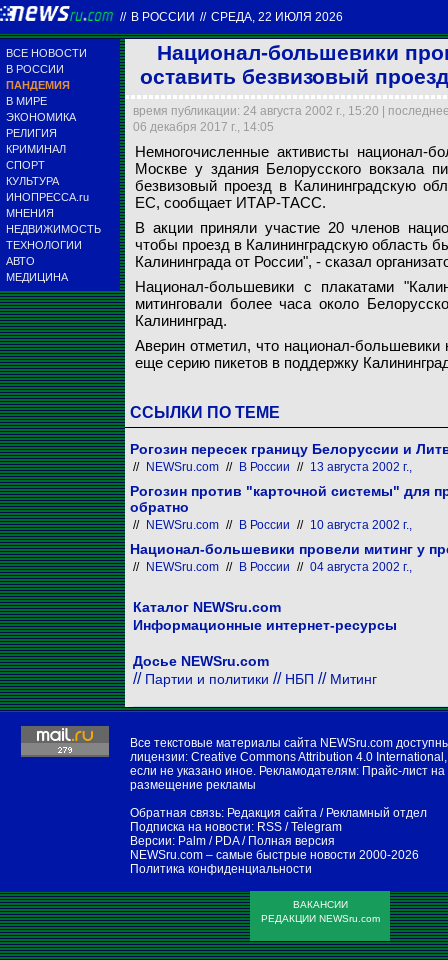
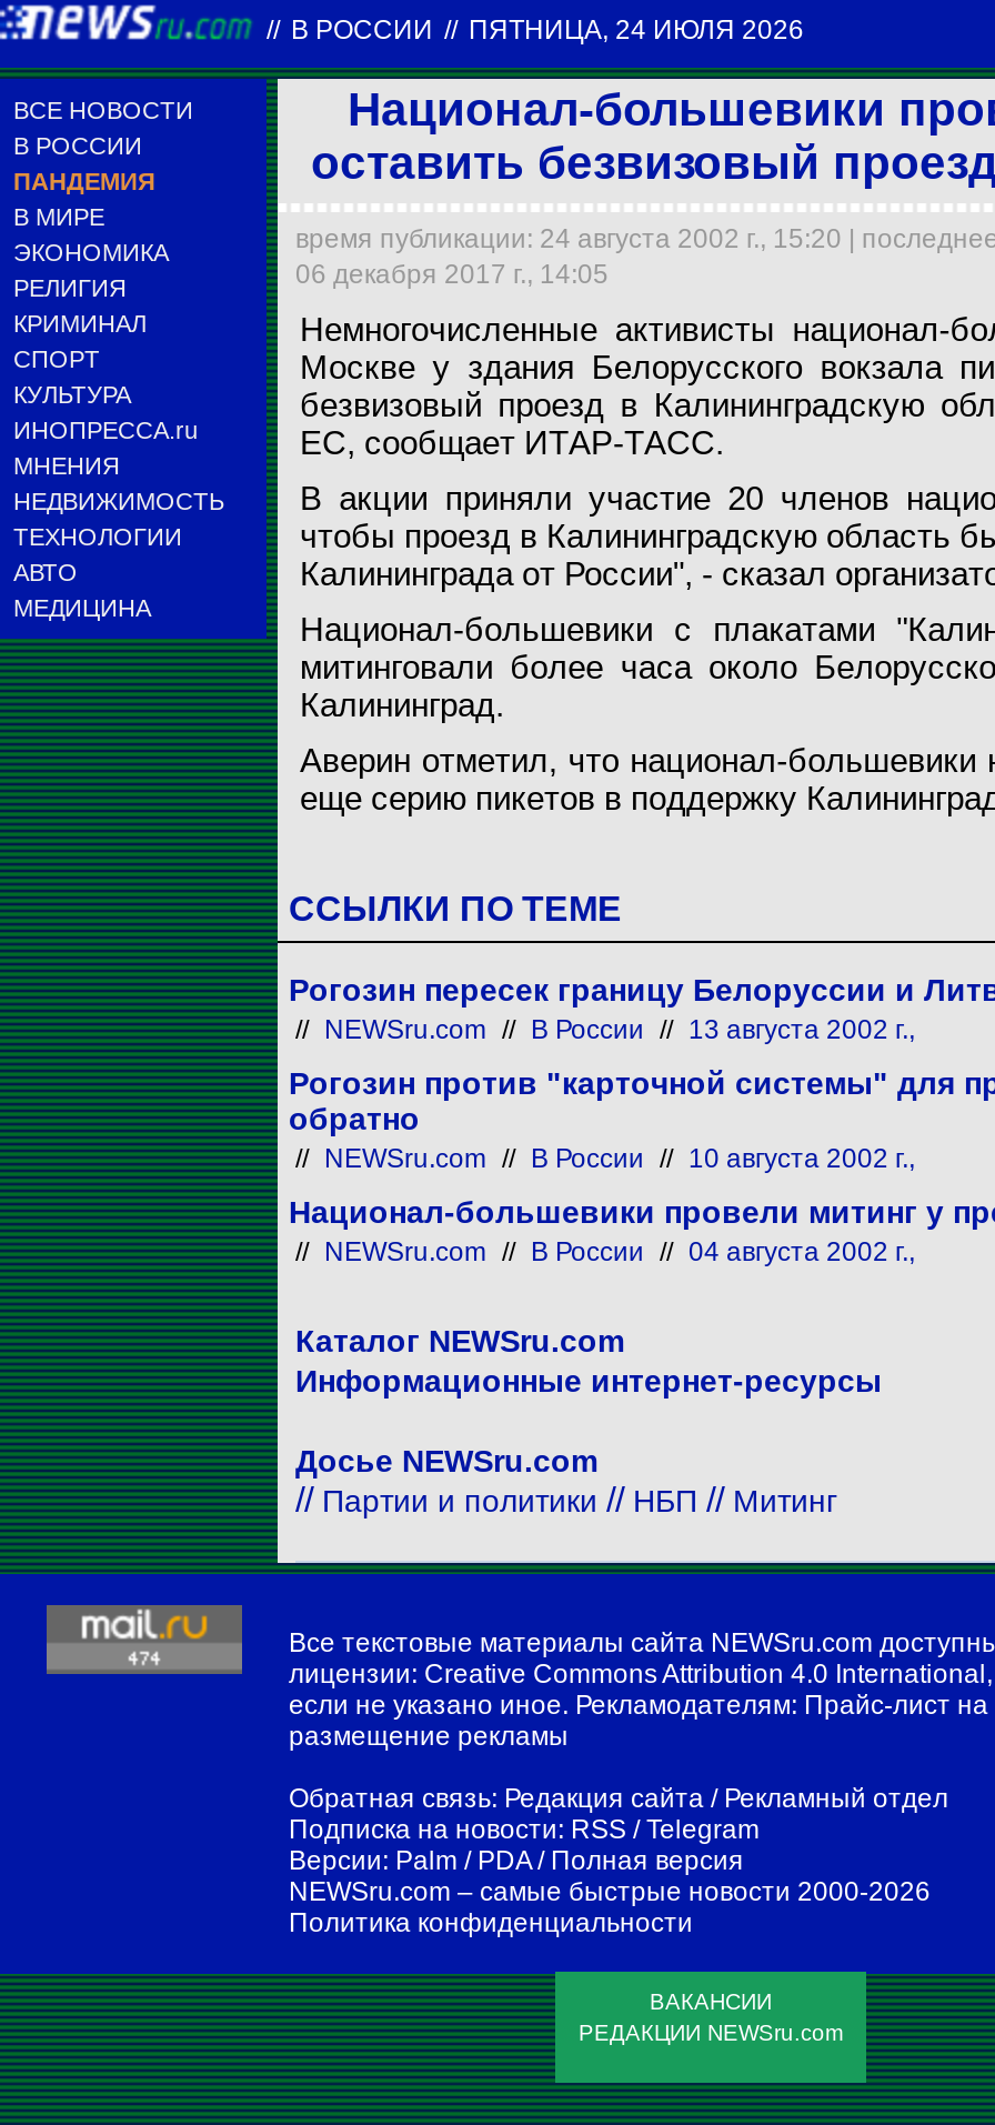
[120,9,343,23] // В РОССИИ // СРЕДА, 22 ИЮЛЯ 2026 -> [267,13,804,44] // В РОССИИ // ПЯТНИЦА, 24 ИЮЛЯ 2026

